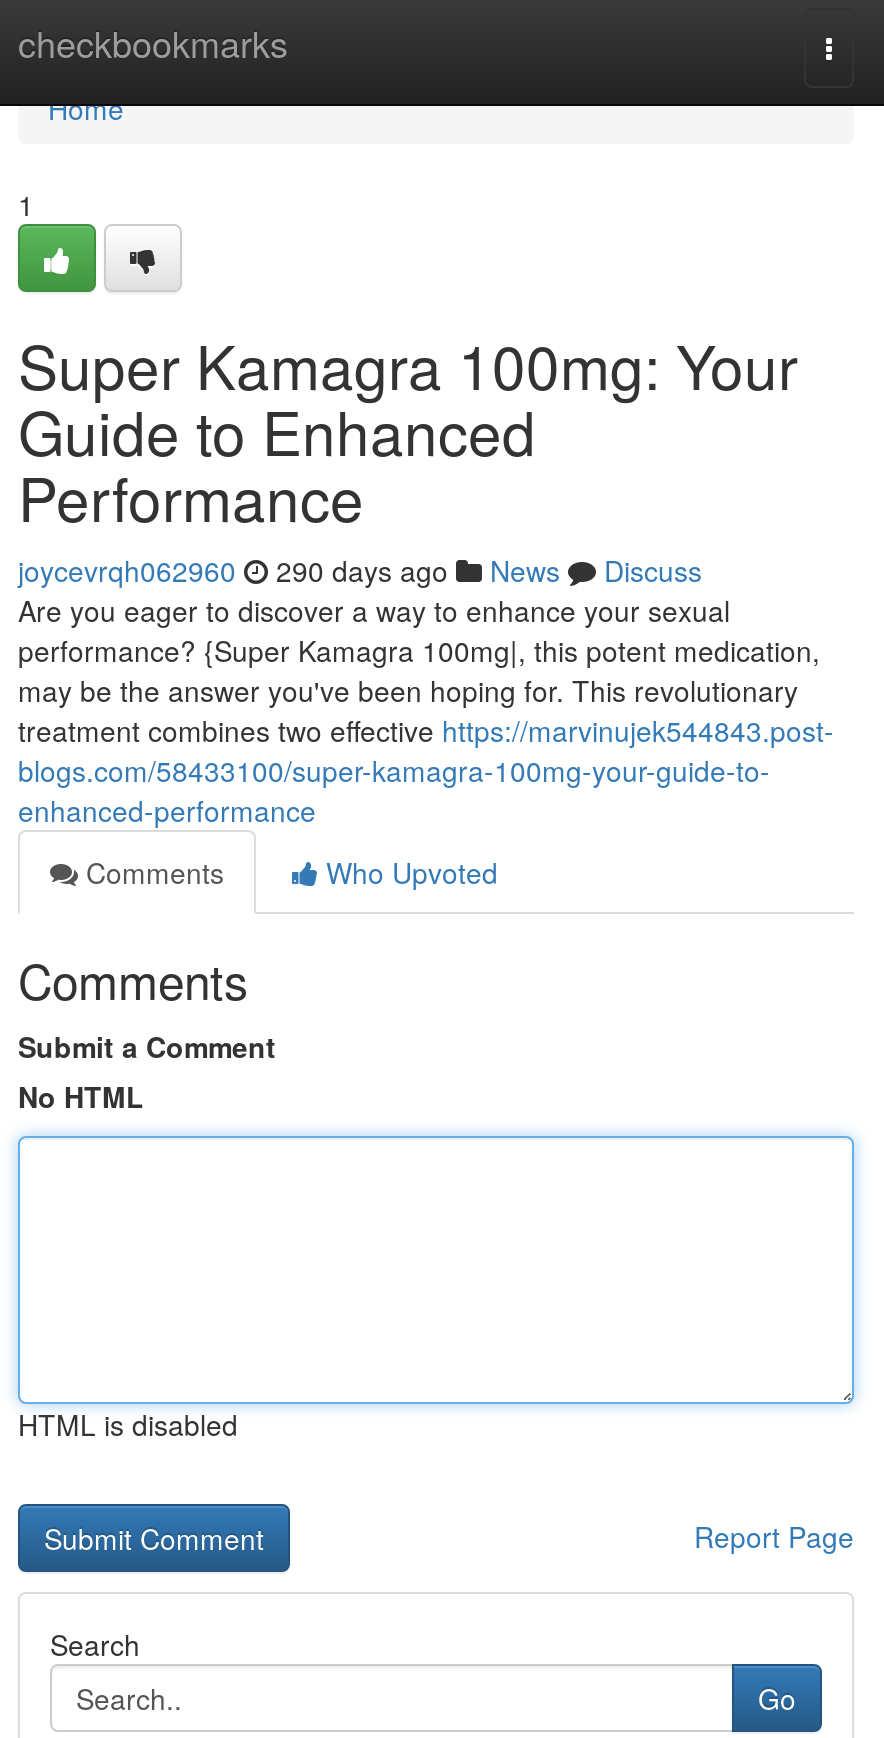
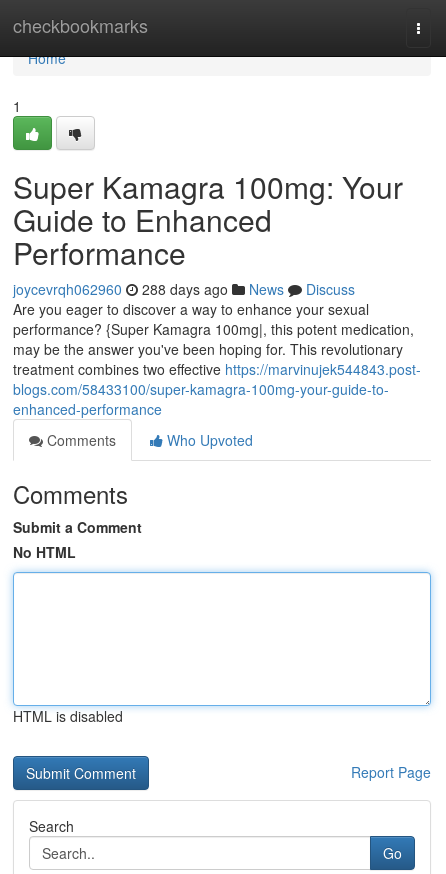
[18,550,702,590] joycevrqh062960 290 days ago News Discuss -> [13,279,355,299] joycevrqh062960 288 days ago News Discuss

